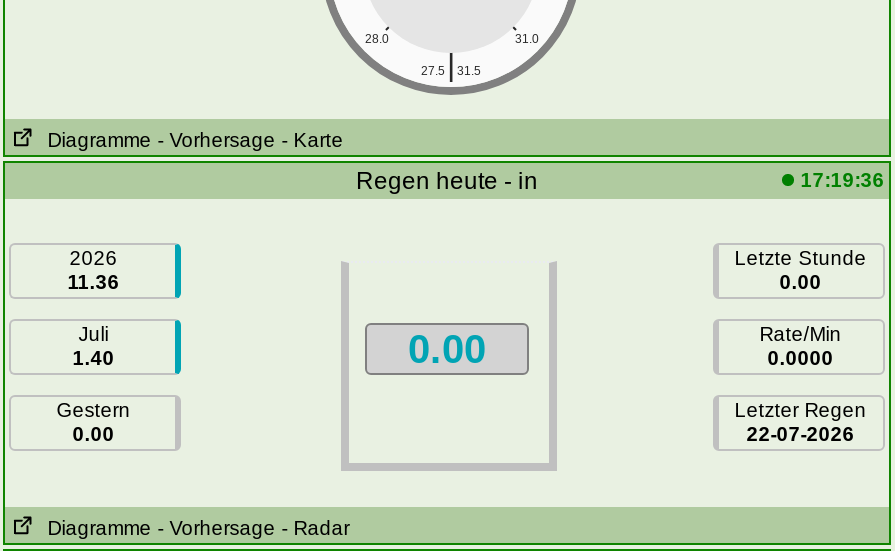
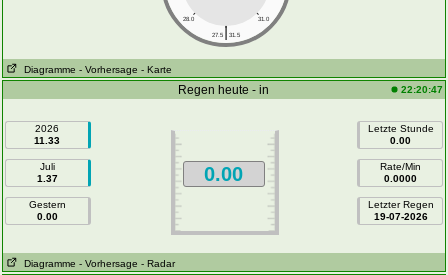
[795,169,885,191] 17:19:36 -> [398,84,443,95] 22:20:47
[67,271,119,293] 11.36 -> [34,135,60,146] 11.33
[72,347,114,369] 1.40 -> [37,173,58,184] 1.37
[747,423,855,445] 22-07-2026 -> [374,211,428,222] 19-07-2026

